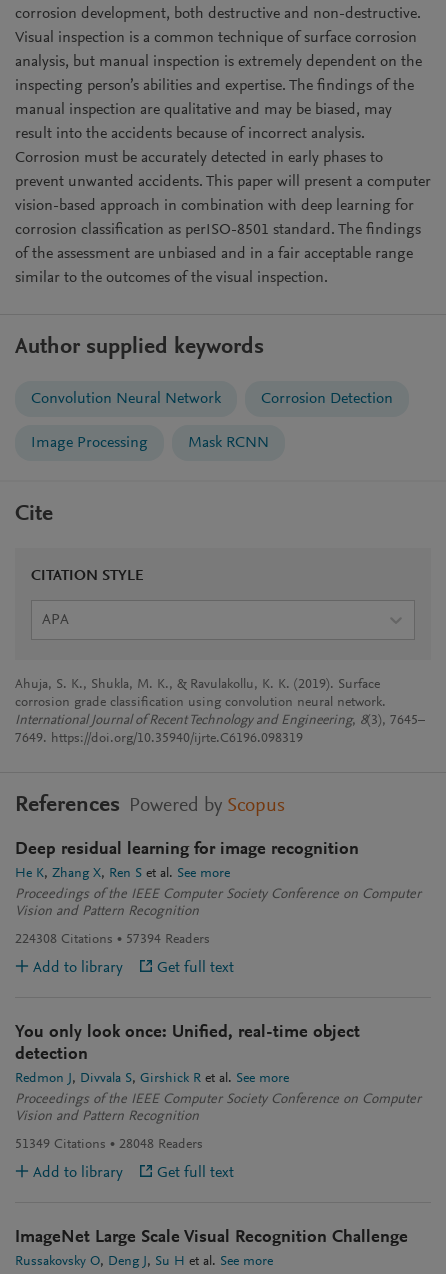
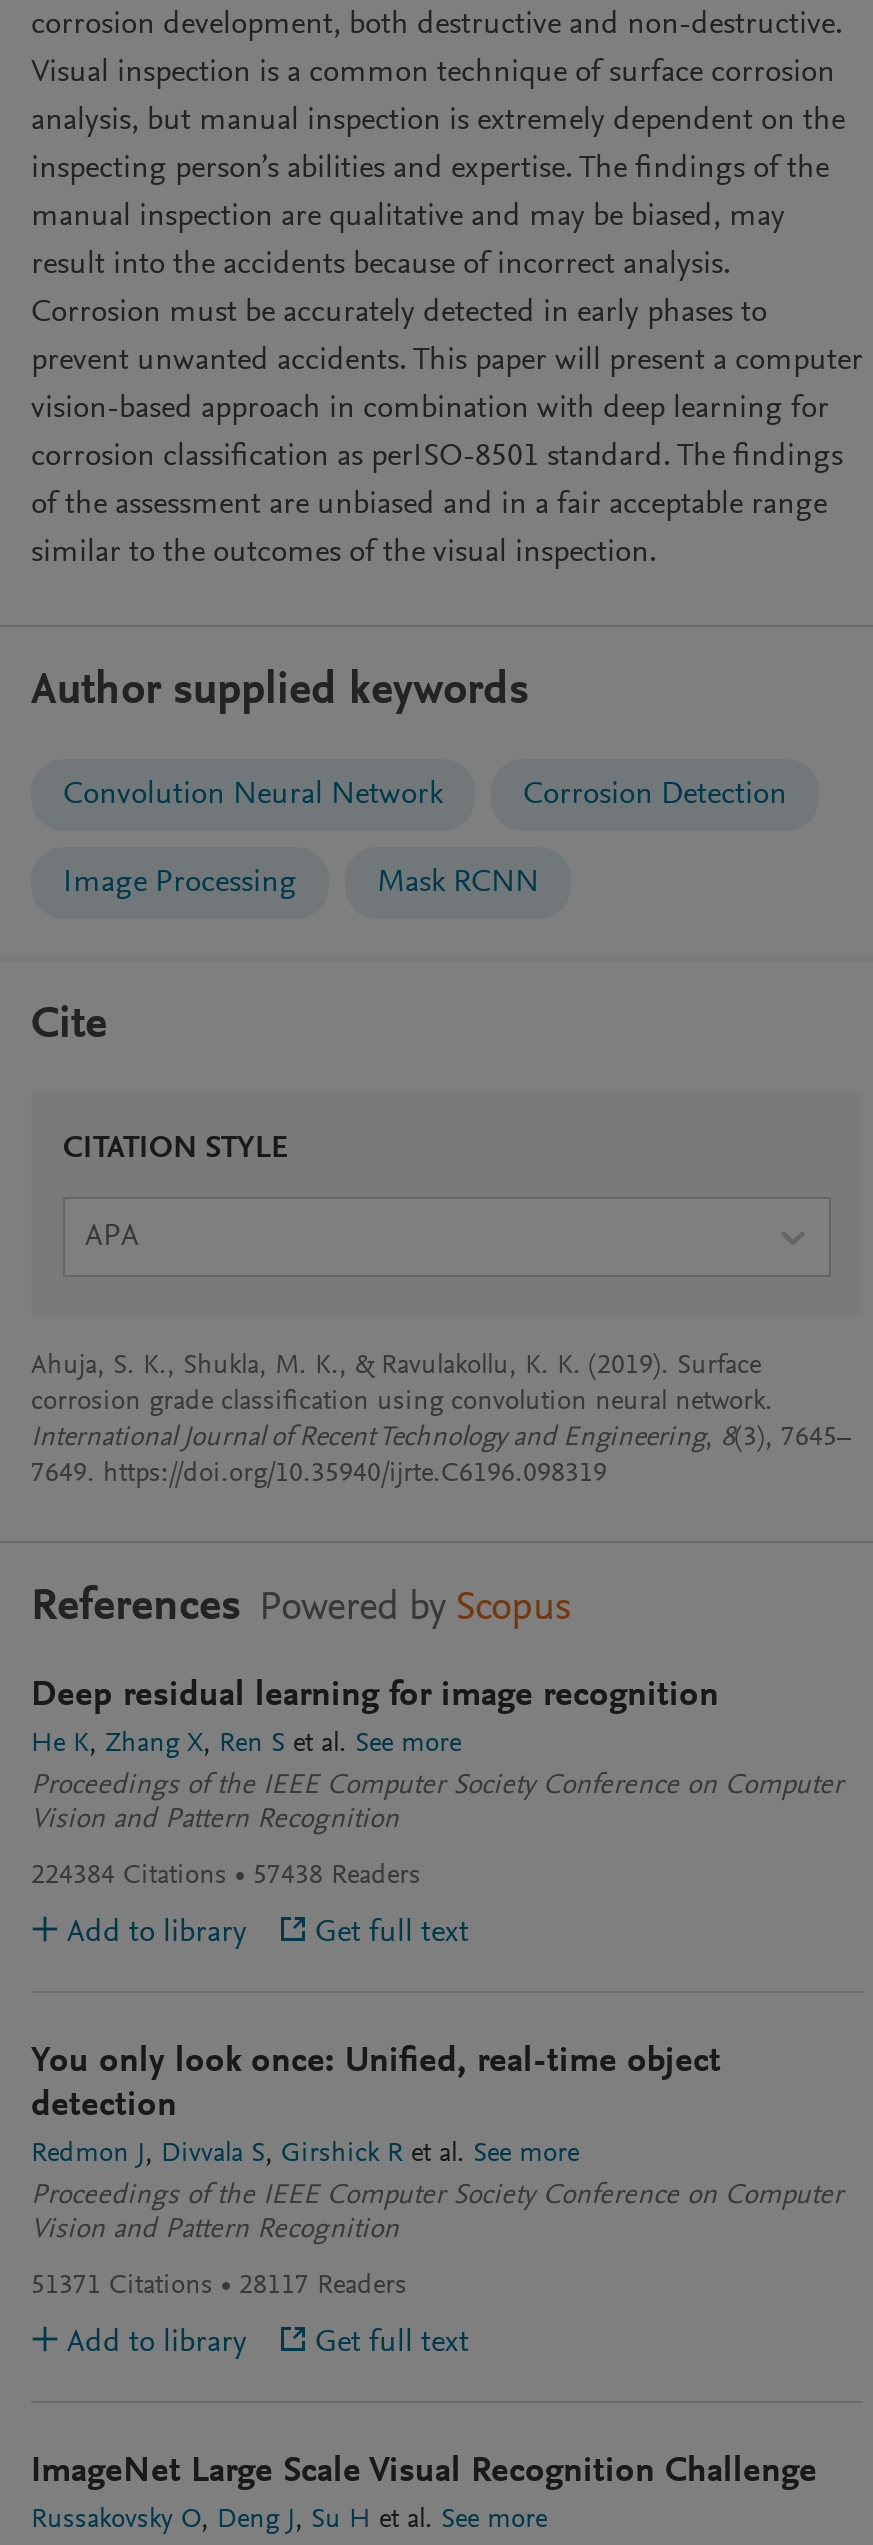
[15,933,113,947] 224308 Citations -> [31,1863,227,1891] 224384 Citations
[126,933,210,947] 57394 Readers -> [253,1863,421,1891] 57438 Readers
[15,1138,106,1152] 51349 Citations -> [31,2273,213,2301] 51371 Citations
[119,1138,203,1152] 28048 Readers -> [239,2273,407,2301] 28117 Readers

